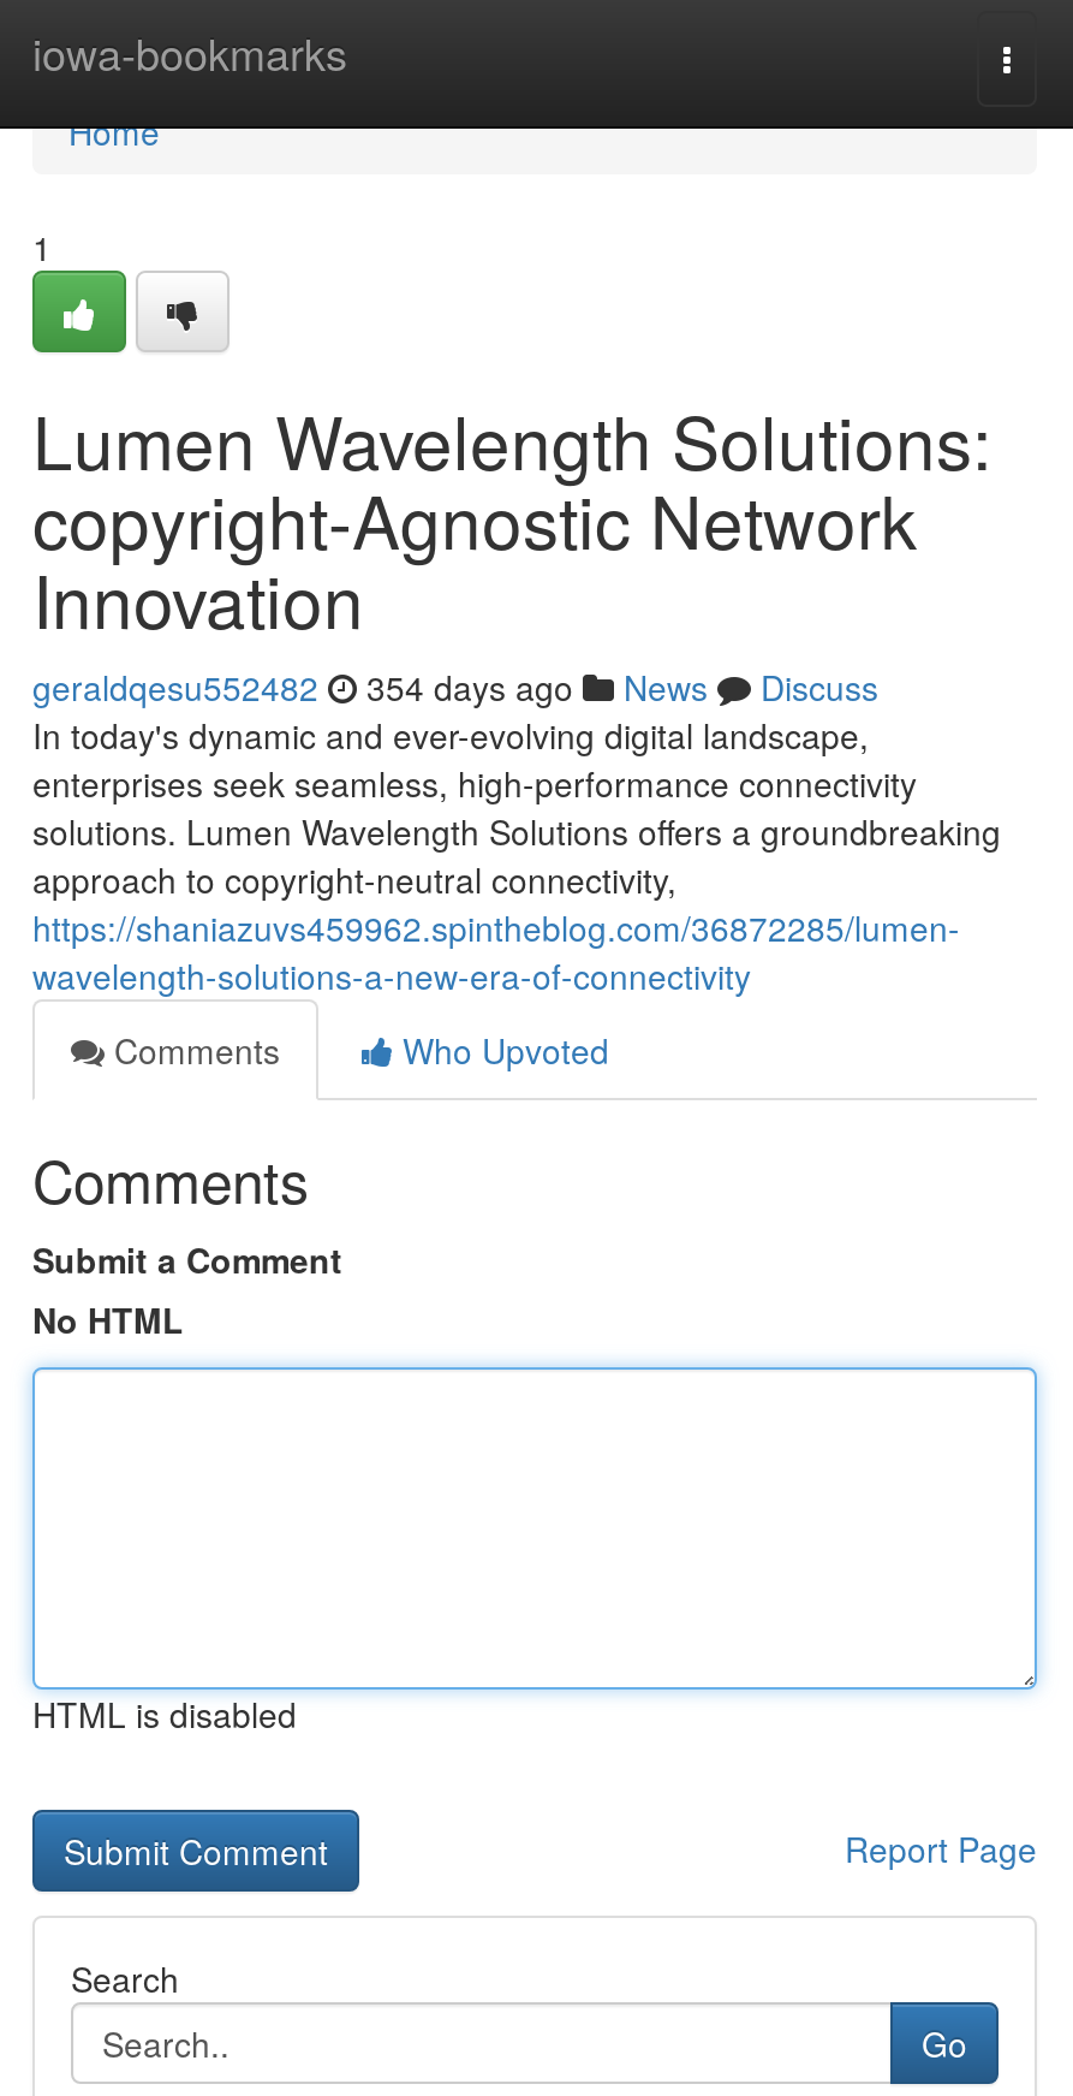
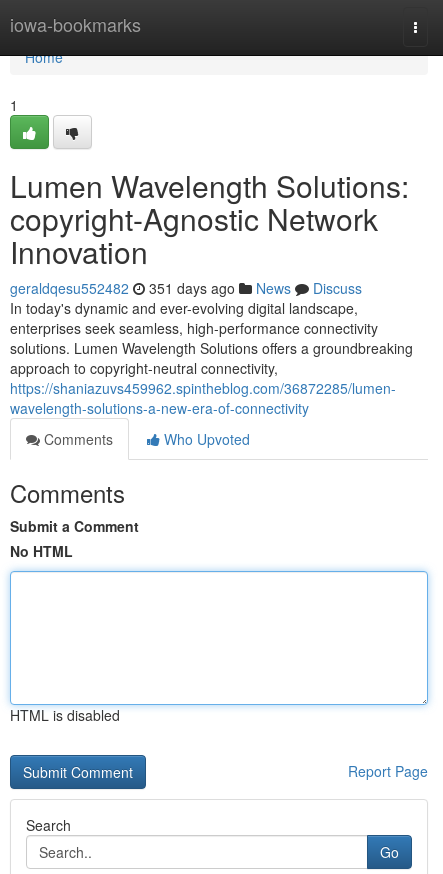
[32,663,878,711] geraldqesu552482 354 days ago News Discuss -> [10,278,362,298] geraldqesu552482 351 days ago News Discuss

